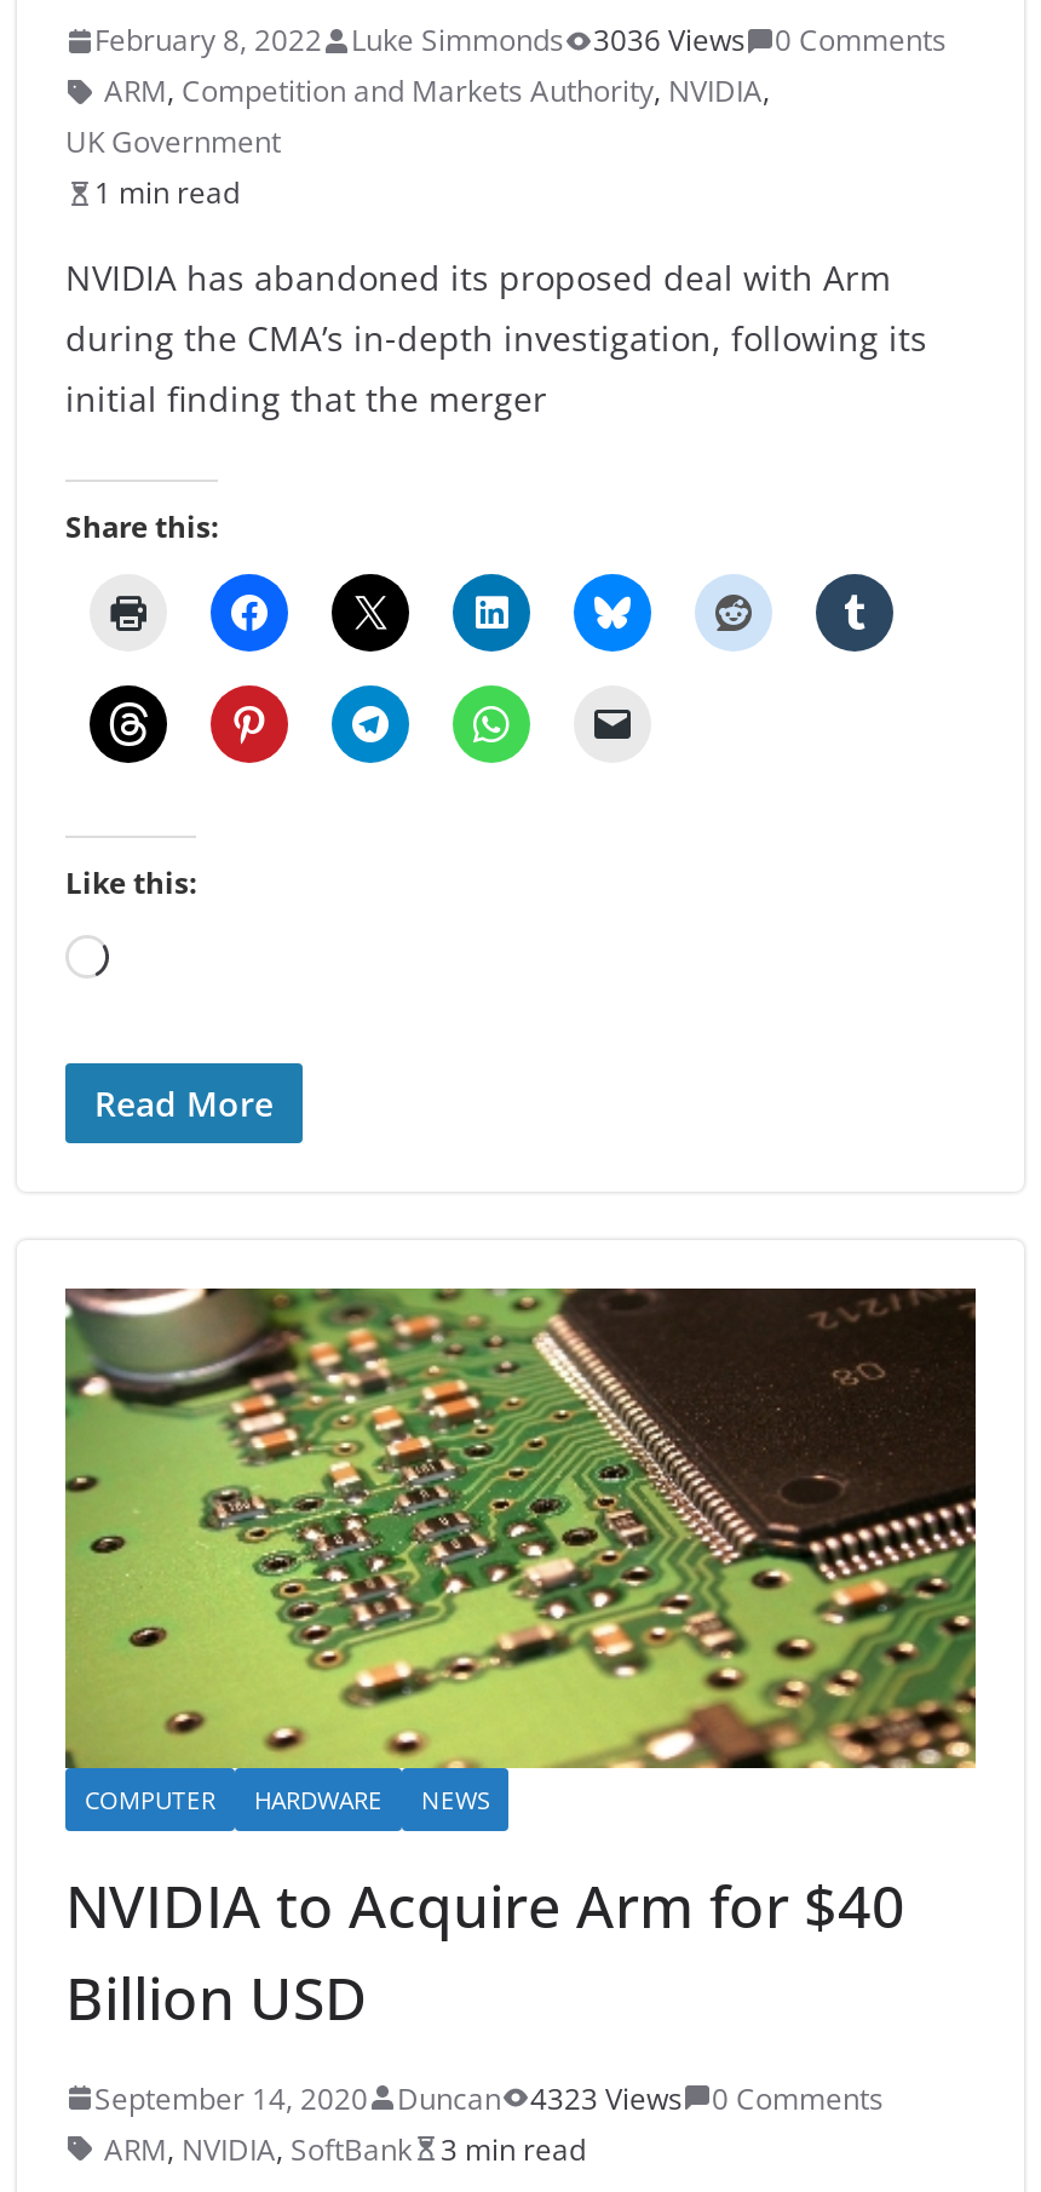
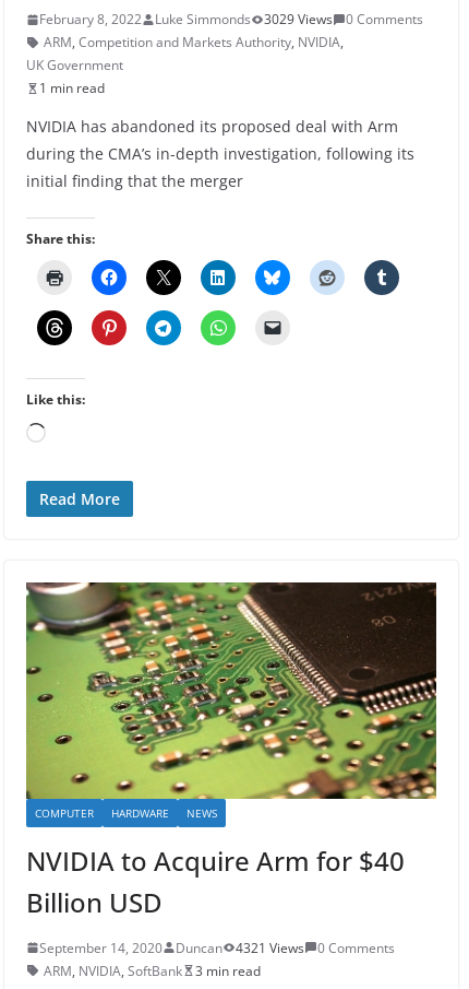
[94,20,947,61] February 8, 2022 Luke Simmonds 3036 Views 0 Comments -> [39,10,423,29] February 8, 2022 Luke Simmonds 3029 Views 0 Comments
[94,2077,884,2119] September 14, 2020 Duncan 4323 Views 0 Comments -> [39,938,395,957] September 14, 2020 Duncan 4321 Views 0 Comments

